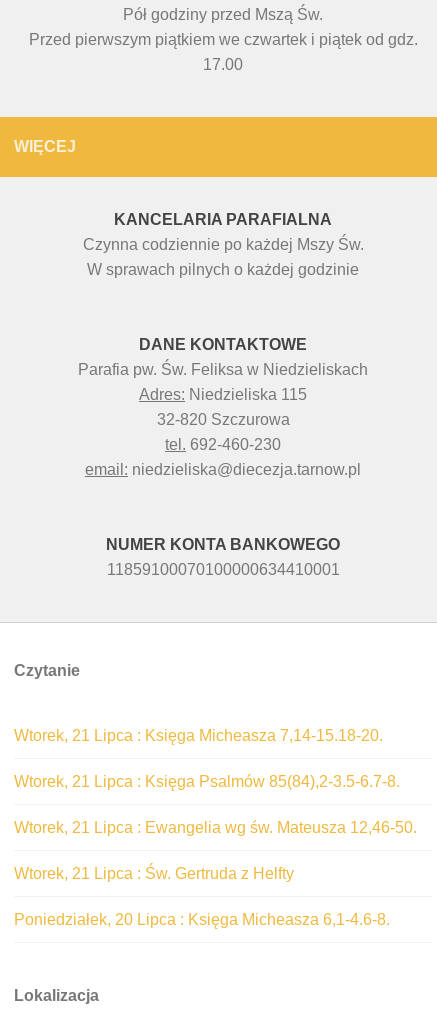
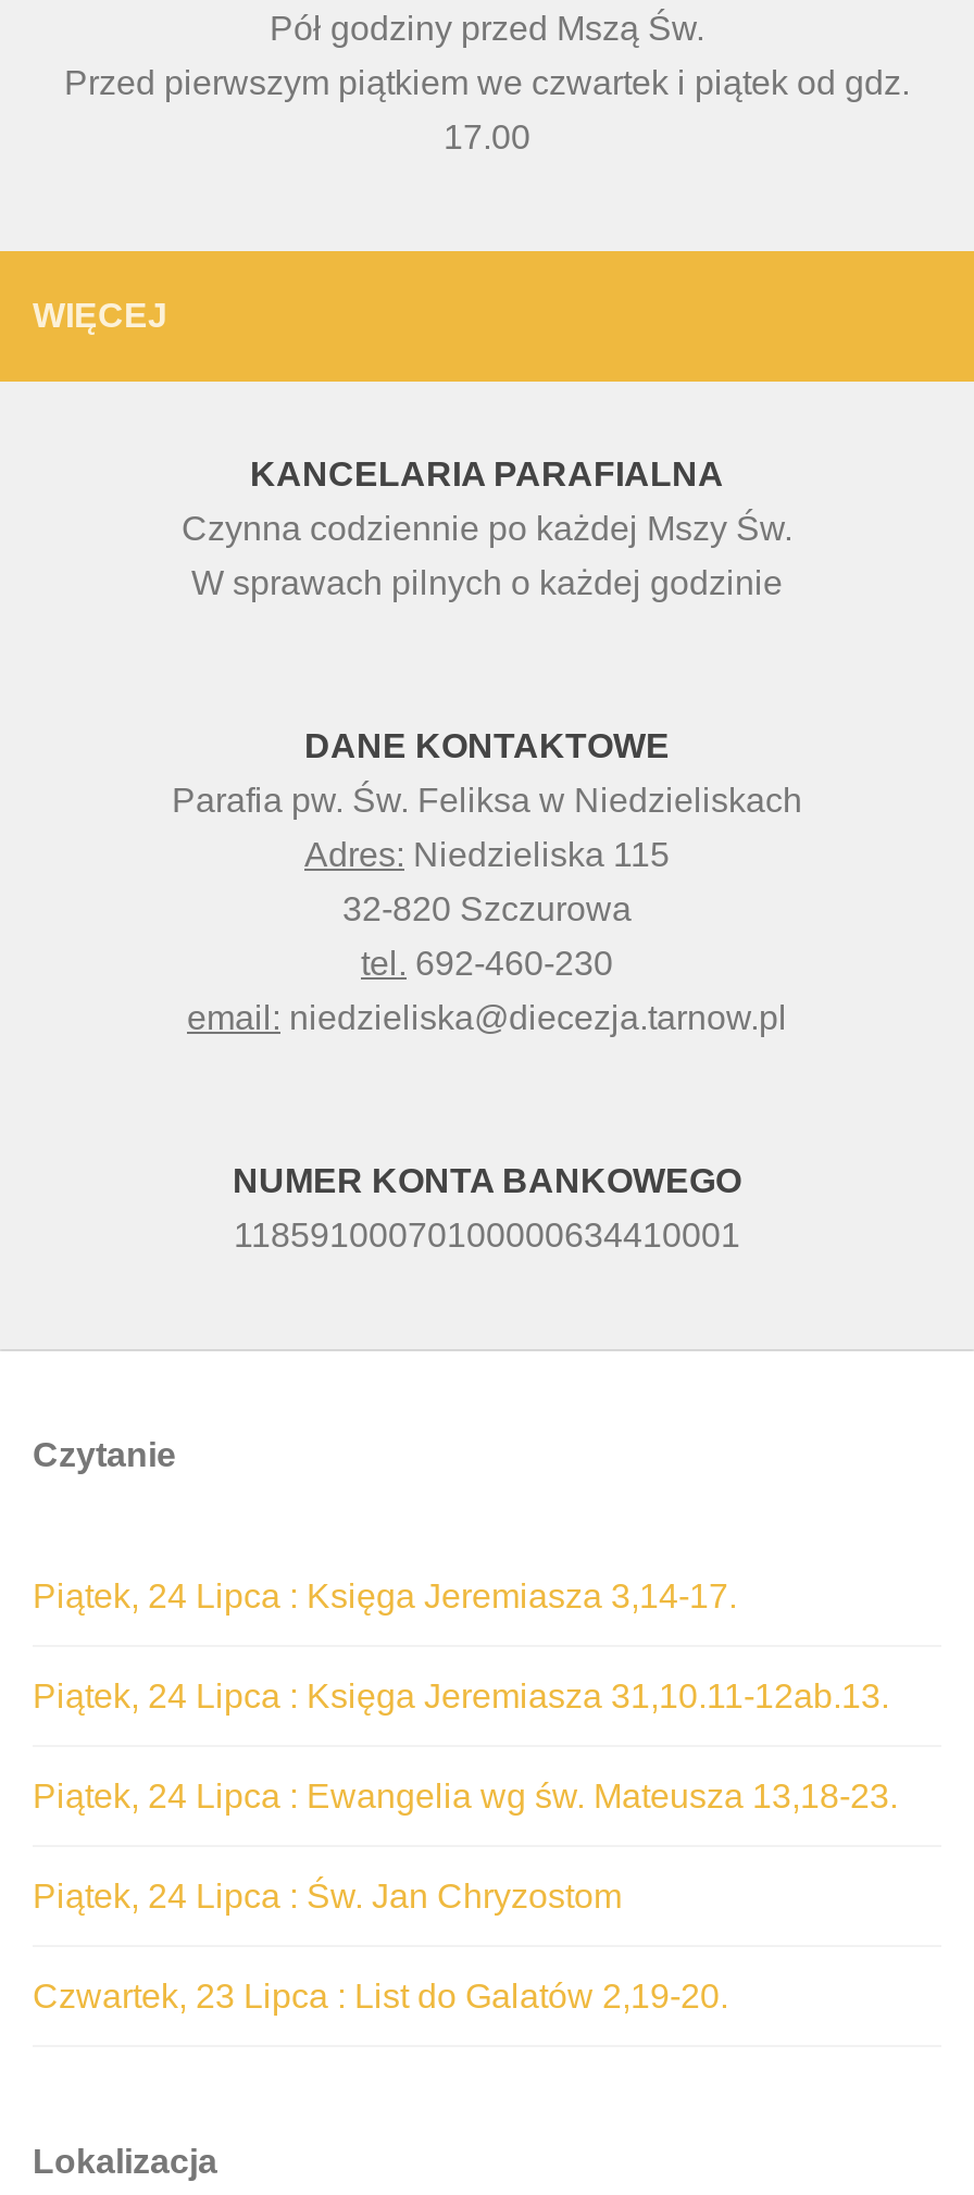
[14,727,383,744] Wtorek, 21 Lipca : Księga Micheasza 7,14-15.18-20. -> [33,1578,737,1615] Piątek, 24 Lipca : Księga Jeremiasza 3,14-17.
[14,773,400,790] Wtorek, 21 Lipca : Księga Psalmów 85(84),2-3.5-6.7-8. -> [33,1678,889,1715] Piątek, 24 Lipca : Księga Jeremiasza 31,10.11-12ab.13.
[14,819,417,836] Wtorek, 21 Lipca : Ewangelia wg św. Mateusza 12,46-50. -> [33,1778,898,1815] Piątek, 24 Lipca : Ewangelia wg św. Mateusza 13,18-23.
[14,865,294,882] Wtorek, 21 Lipca : Św. Gertruda z Helfty -> [33,1878,622,1915] Piątek, 24 Lipca : Św. Jan Chryzostom
[14,911,390,928] Poniedziałek, 20 Lipca : Księga Micheasza 6,1-4.6-8. -> [33,1978,728,2015] Czwartek, 23 Lipca : List do Galatów 2,19-20.

